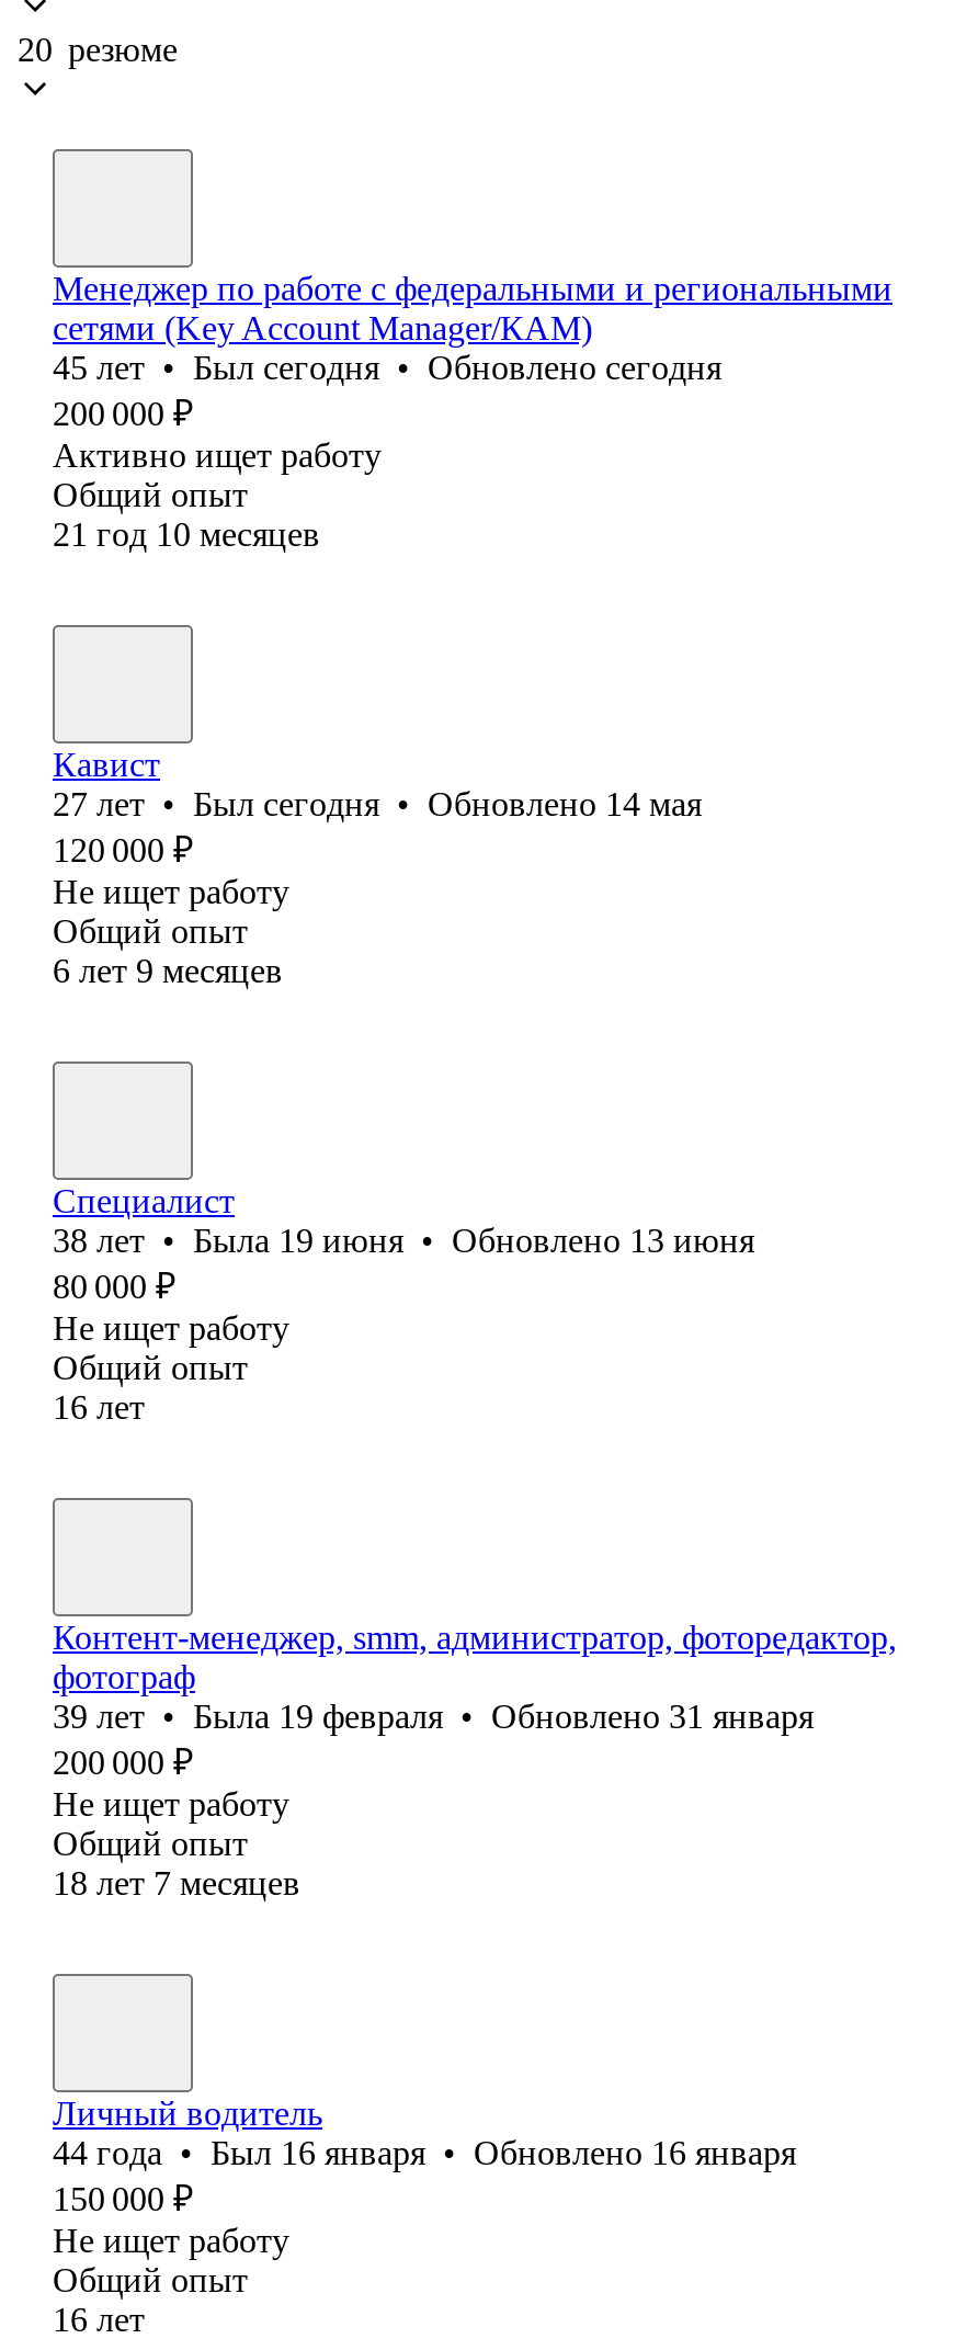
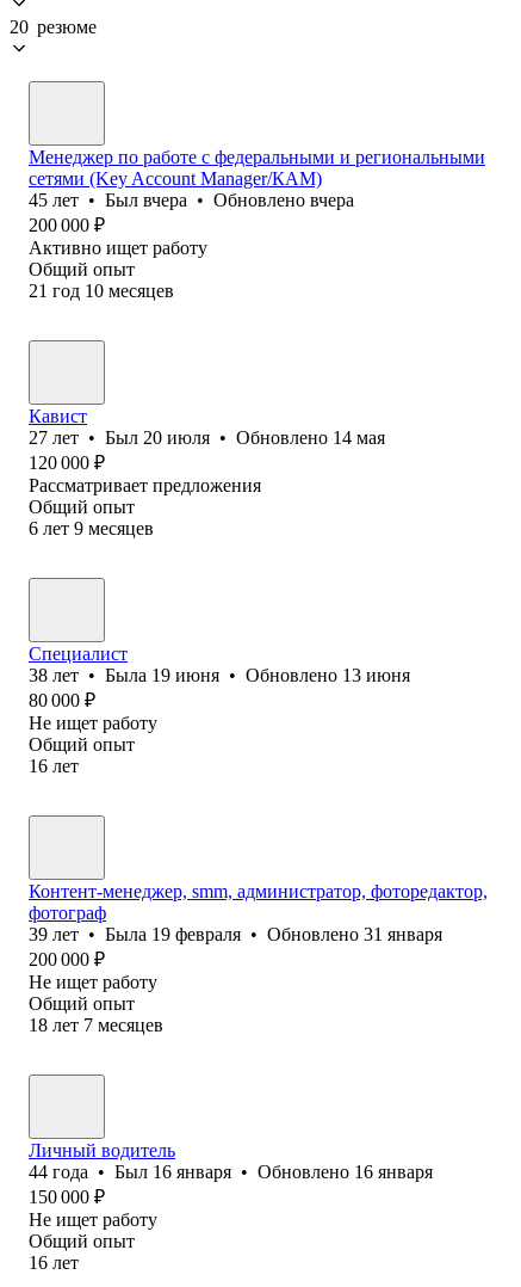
[53,348,721,386] 45 лет • Был сегодня • Обновлено сегодня -> [29,190,354,210] 45 лет • Был вчера • Обновлено вчера
[53,785,702,822] 27 лет • Был сегодня • Обновлено 14 мая -> [29,427,385,448] 27 лет • Был 20 июля • Обновлено 14 мая
[53,873,289,910] Не ищет работу -> [29,475,261,495] Рассматривает предложения

